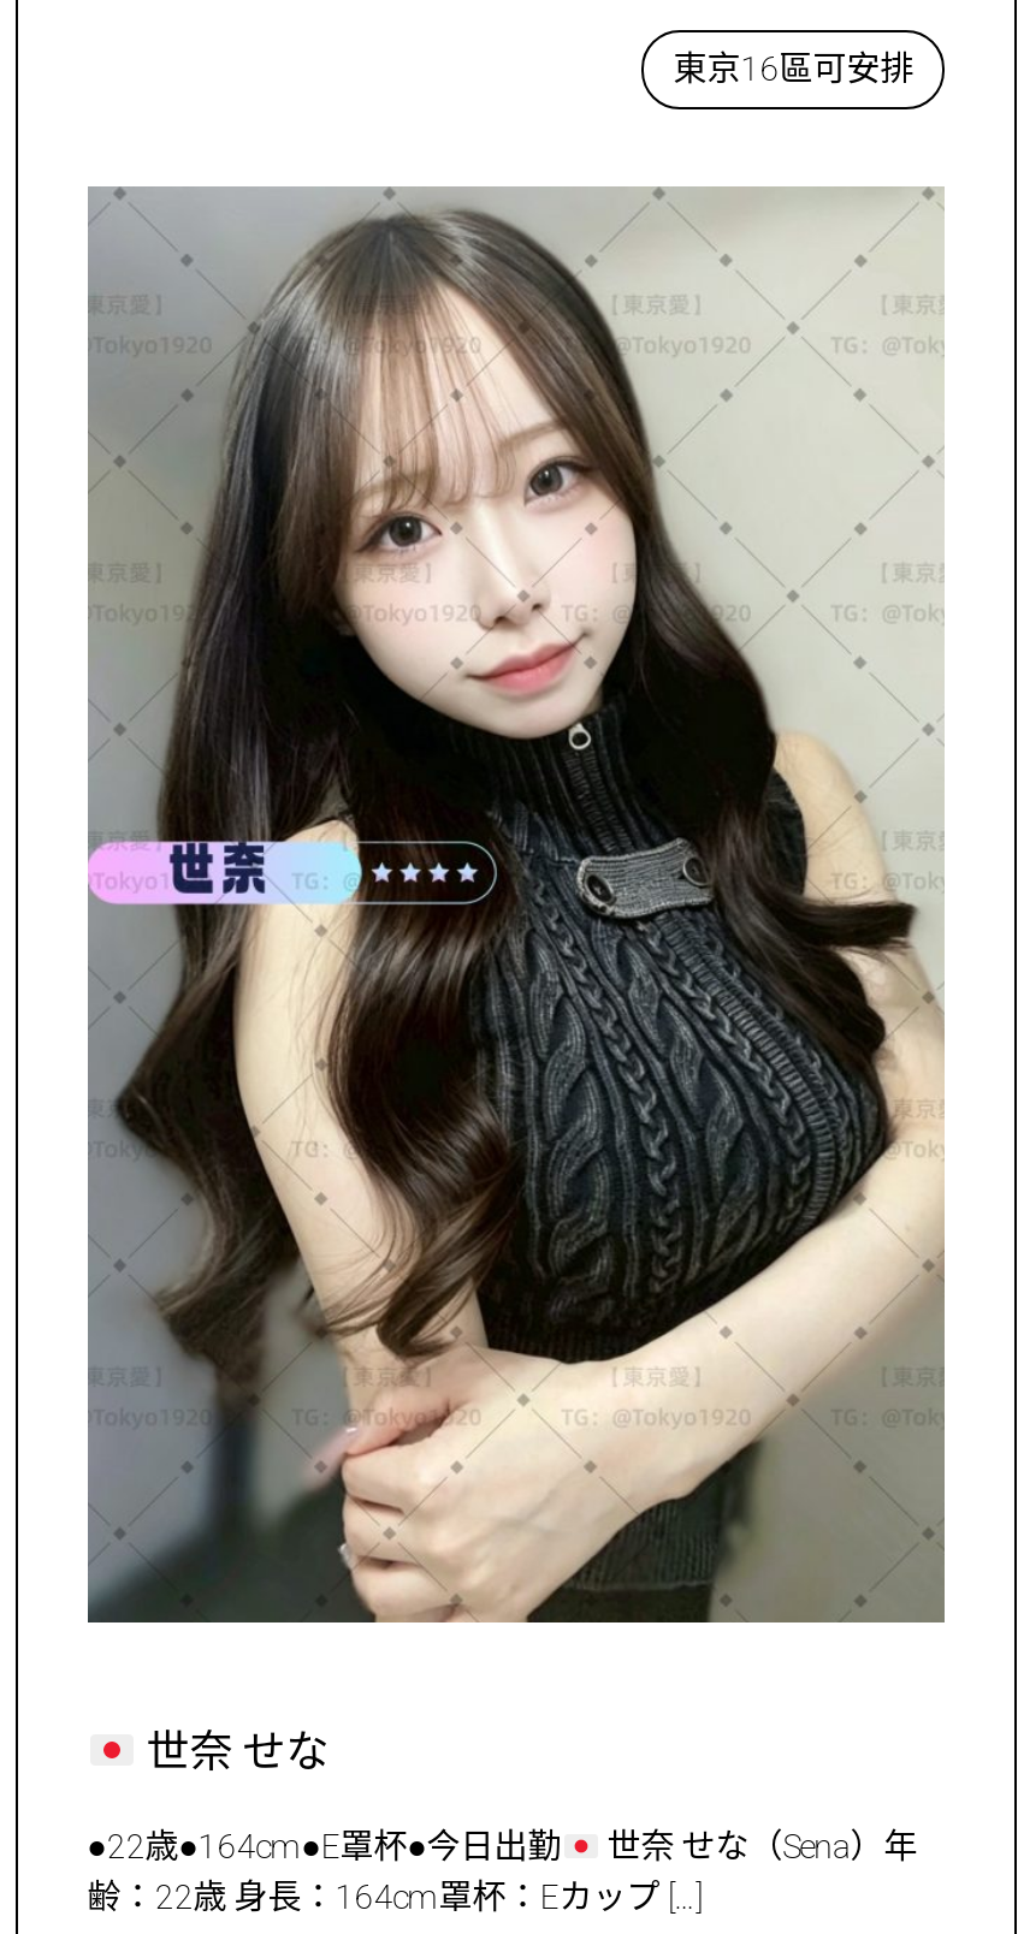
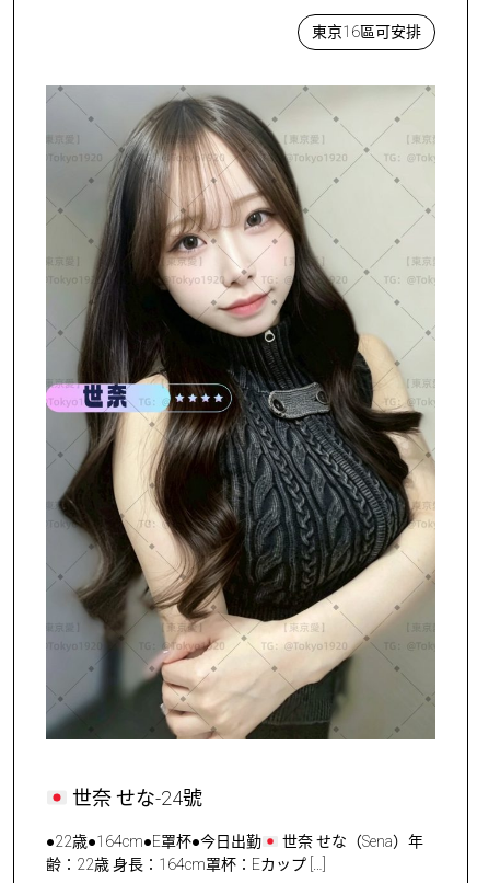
[137,1727,329,1777] 世奈 せな -> [68,787,203,810] 世奈 せな-24號

